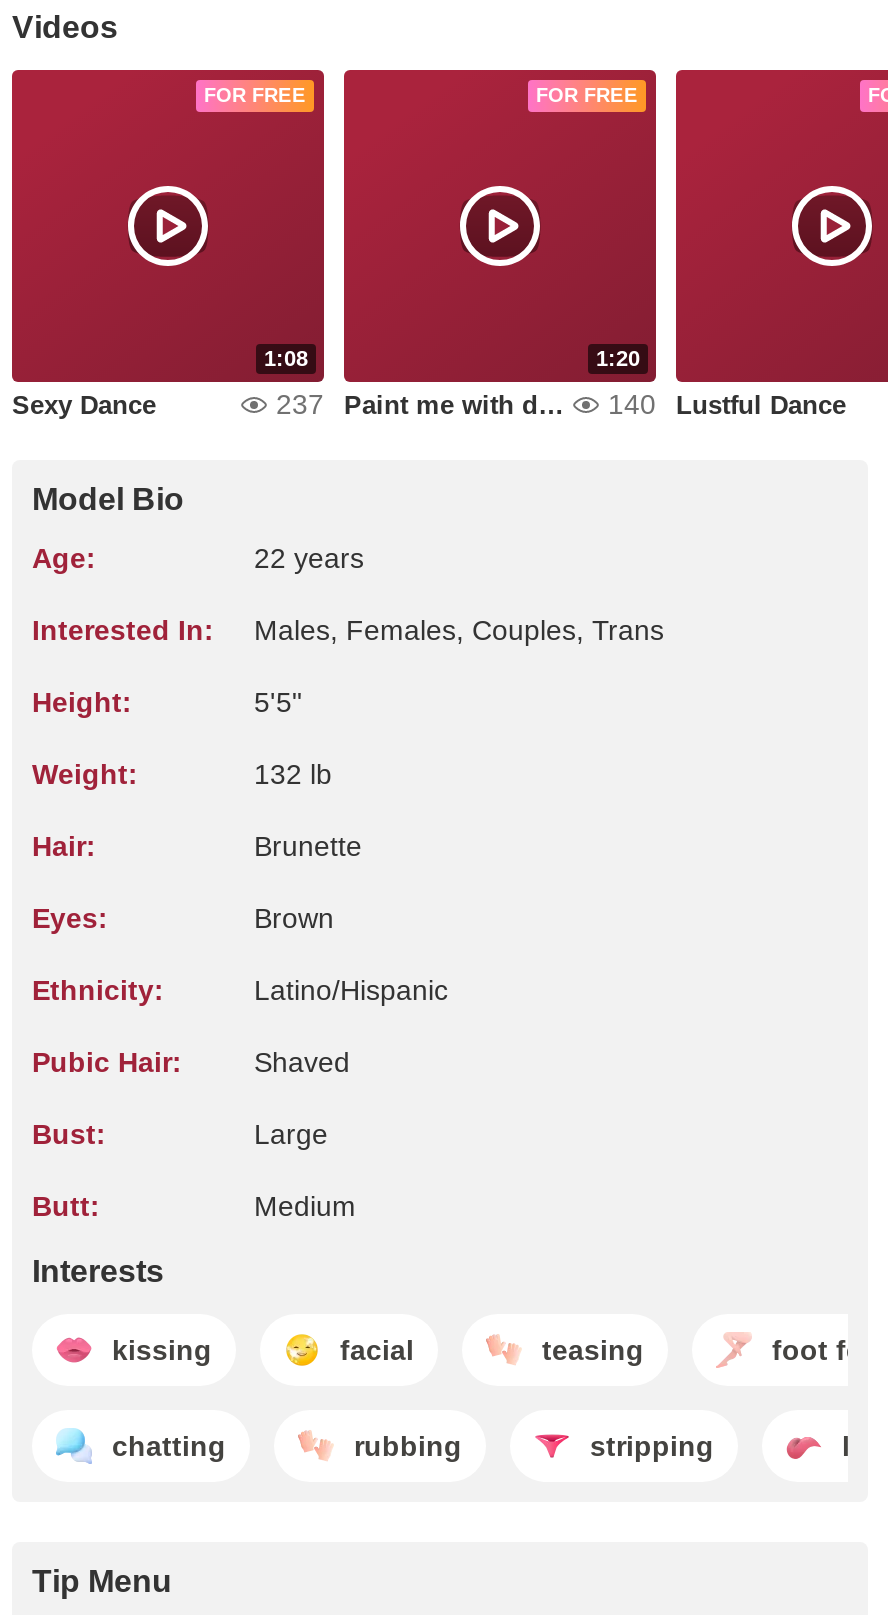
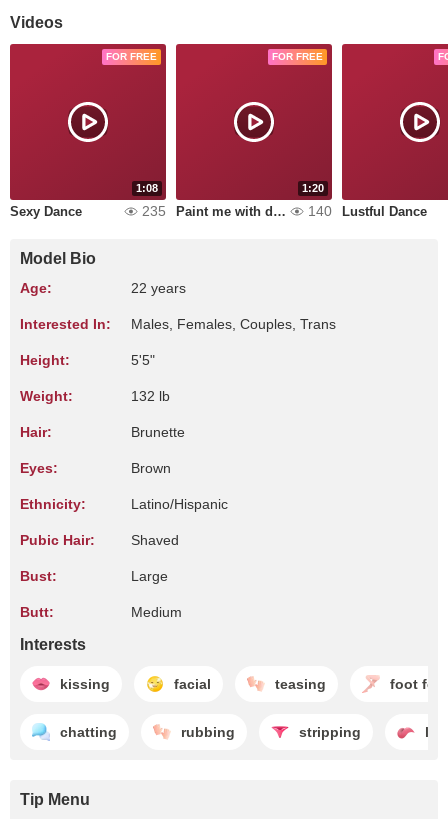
[276,388,324,420] 237 -> [142,203,166,219] 235

